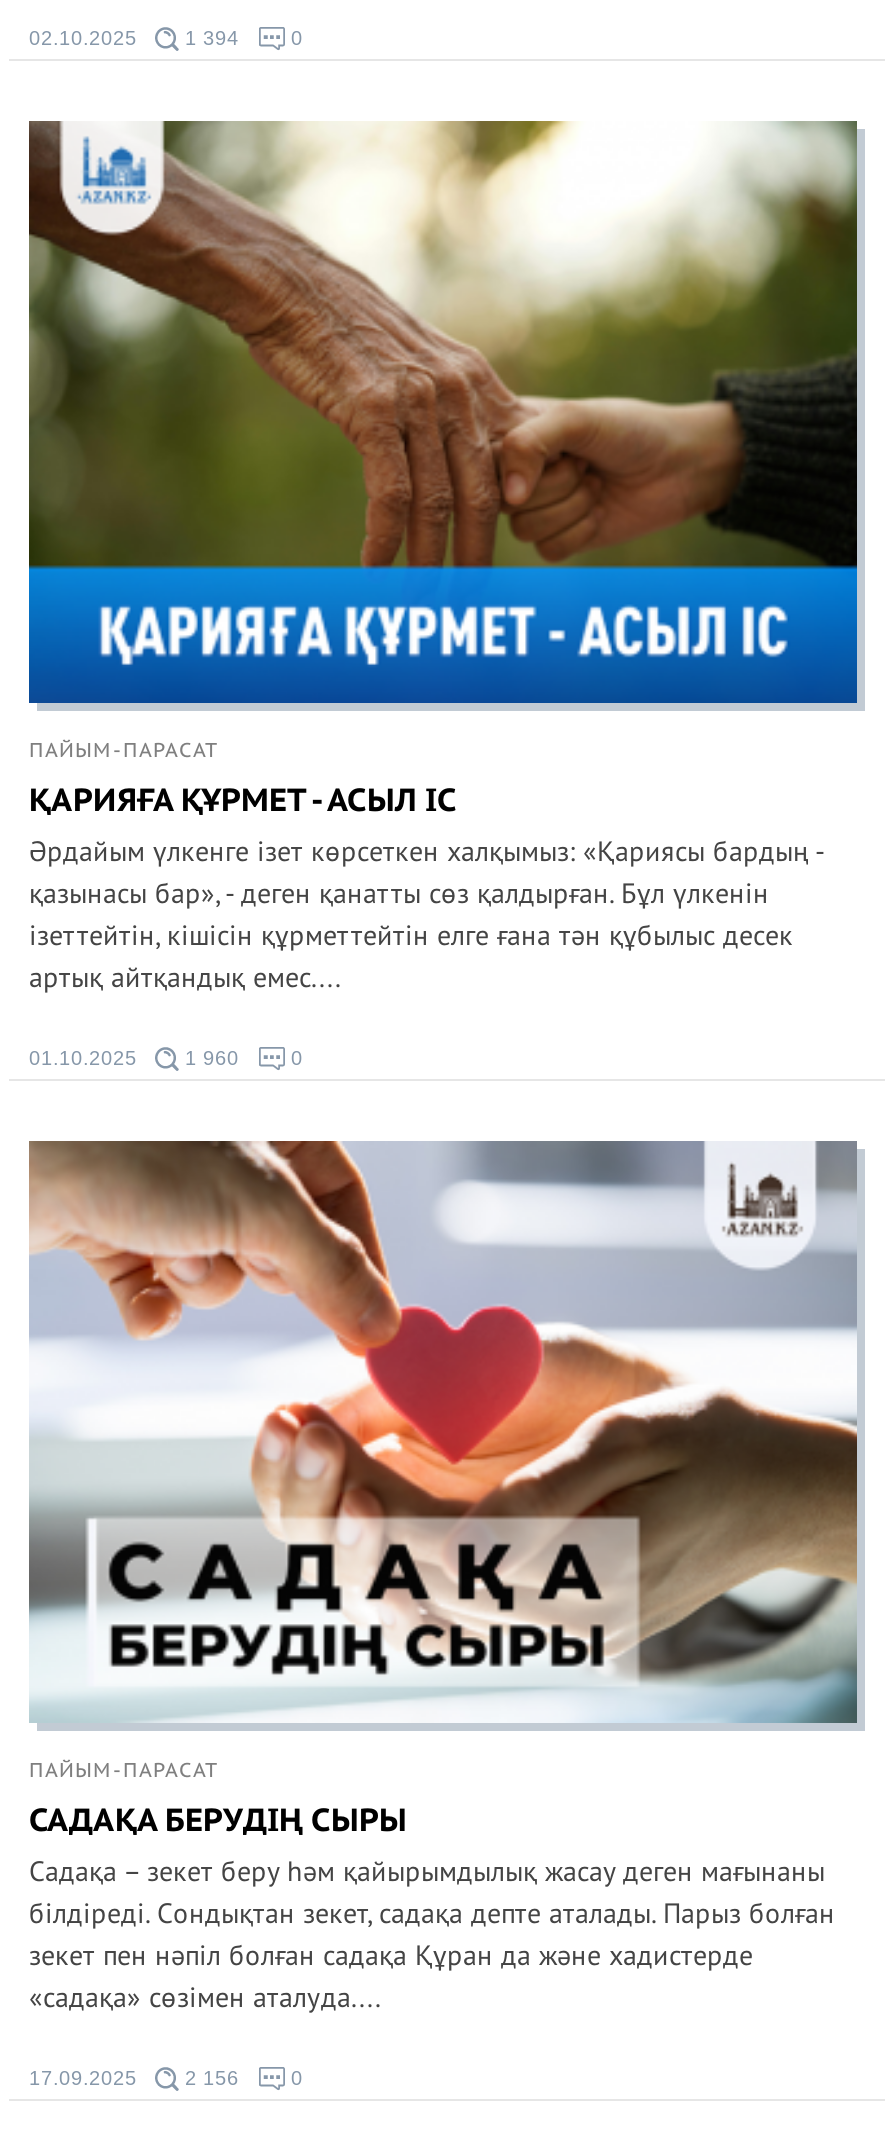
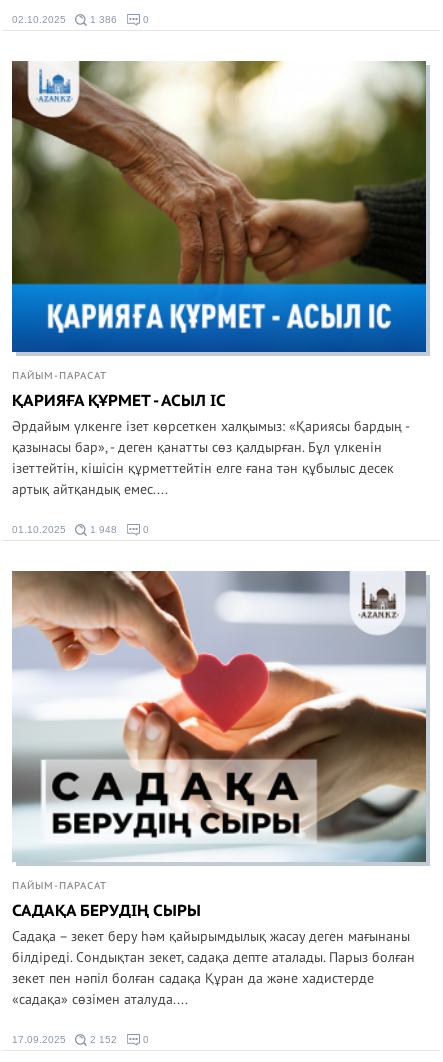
[29,27,239,49] 02.10.2025 1 394 -> [12,14,117,25] 02.10.2025 1 386
[29,1047,239,1069] 01.10.2025 1 960 -> [12,524,117,535] 01.10.2025 1 948
[29,2067,239,2089] 17.09.2025 2 156 -> [12,1034,117,1045] 17.09.2025 2 152

